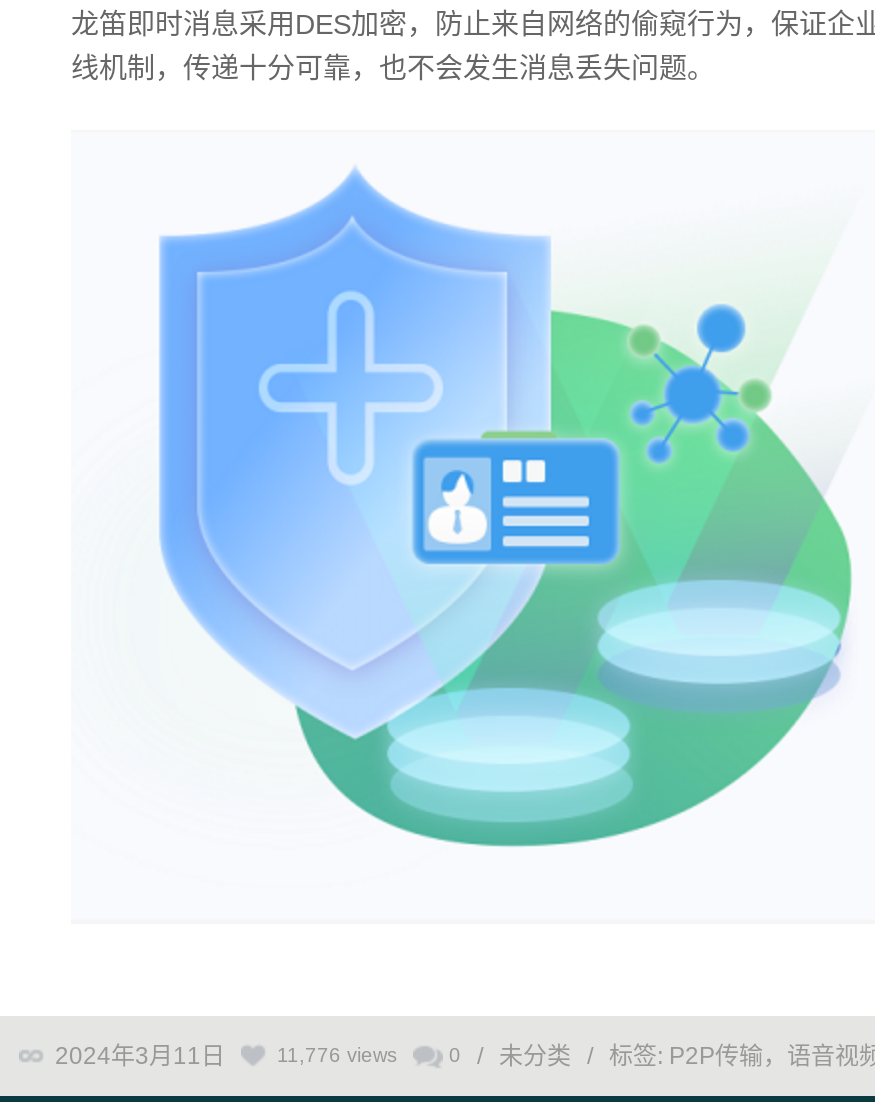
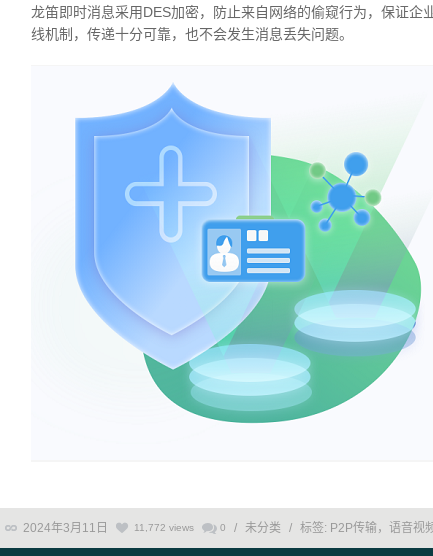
[277,1044,397,1066] 11,776 views -> [134,522,194,533] 11,772 views

